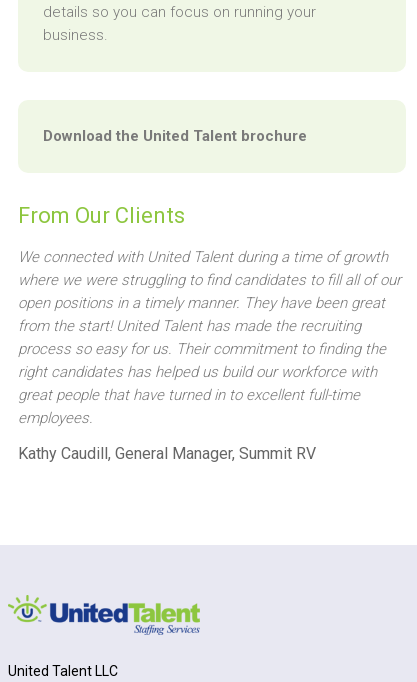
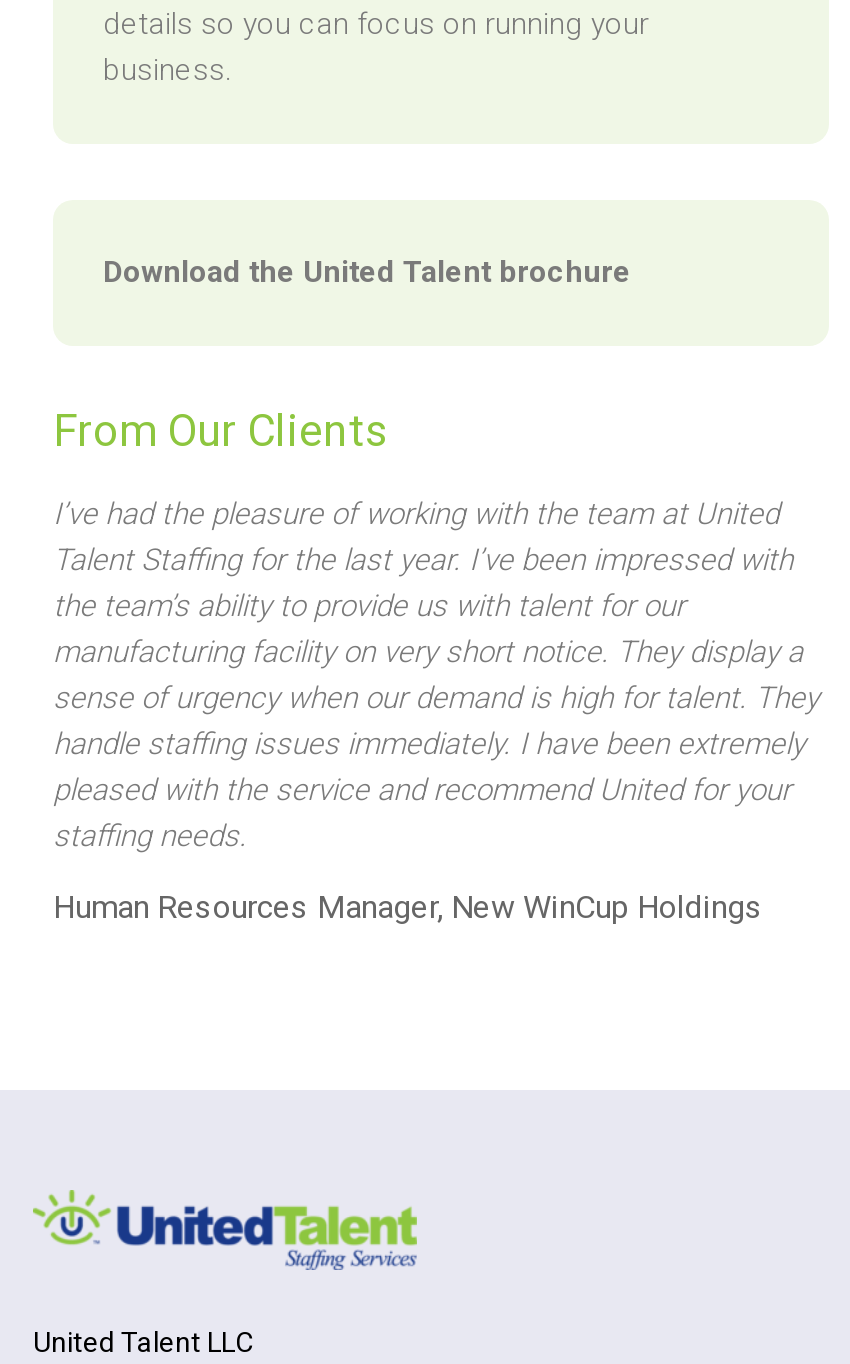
[18,248,401,427] We connected with United Talent during a time of growth | where we were struggling to find candidates to fill all of our | open positions in a timely manner. They have been great | from the start! United Talent has made the recruiting | process so easy for us. Their commitment to finding the | right candidates has helped us build our workforce with | great people that have turned in to excellent full-time | employees. -> [53,497,819,855] I’ve had the pleasure of working with the team at United | Talent Staffing for the last year. I’ve been impressed with | the team’s ability to provide us with talent for our | manufacturing facility on very short notice. They display a | sense of urgency when our demand is high for talent. They | handle staffing issues immediately. I have been extremely | pleased with the service and recommend United for your | staffing needs.
[18,444,316,463] Kathy Caudill, General Manager, Summit RV -> [53,889,763,927] Human Resources Manager, New WinCup Holdings

